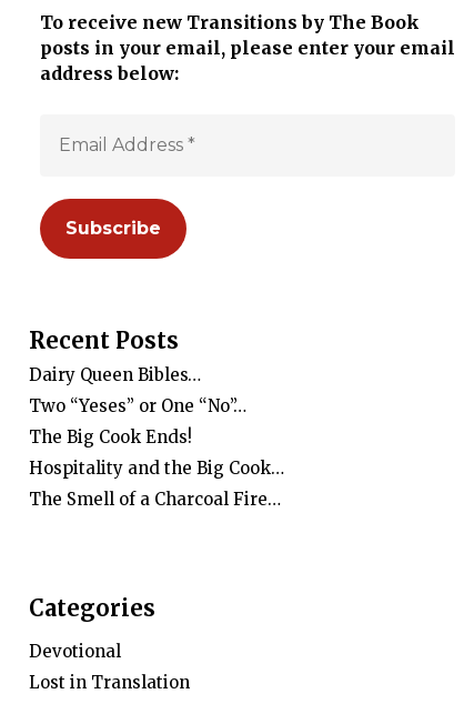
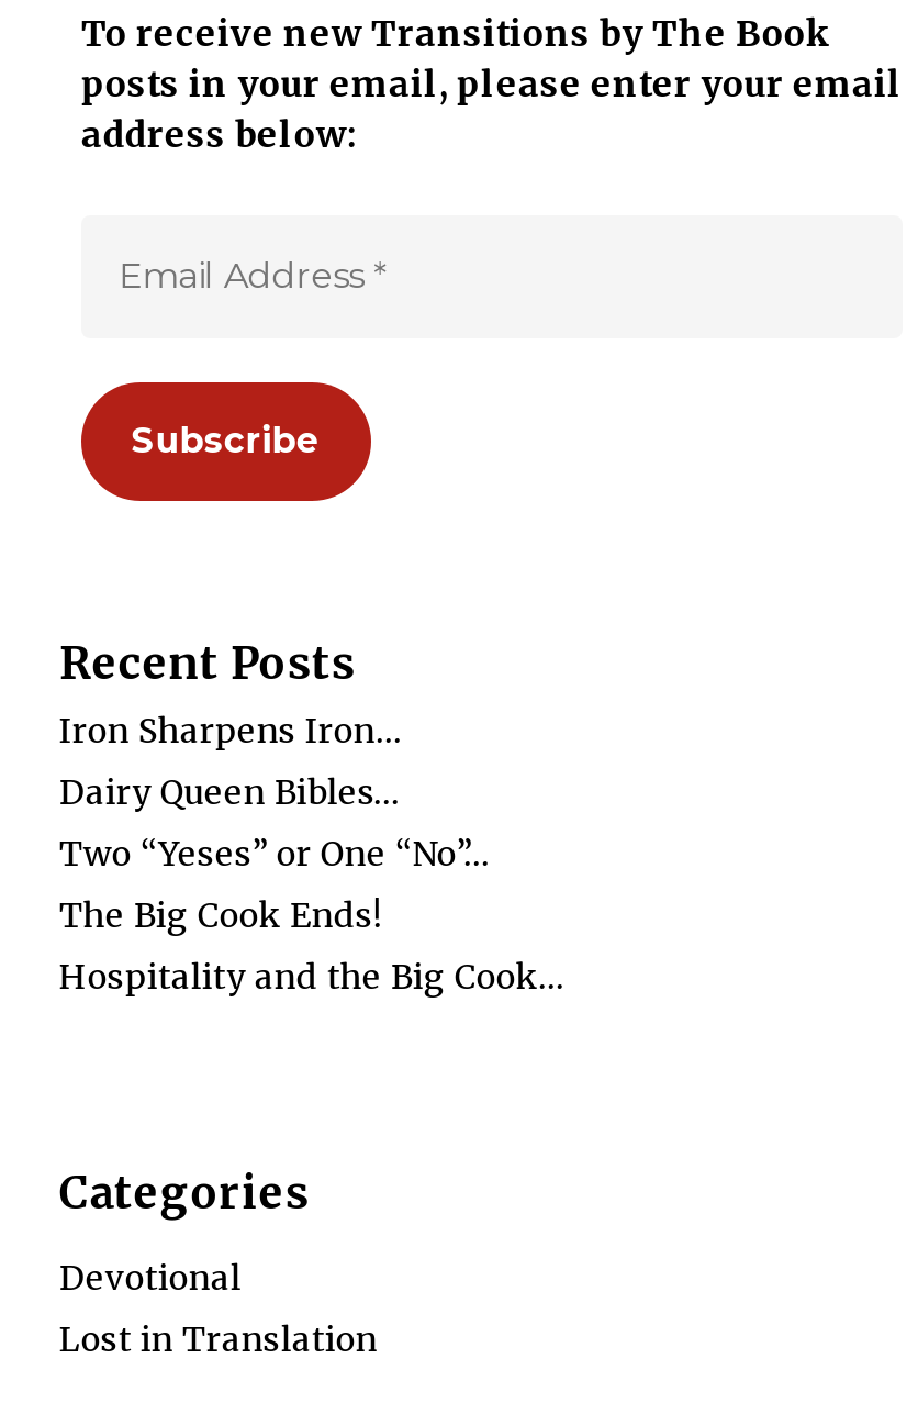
none -> [59,710,402,751] Iron Sharpens Iron…
moved [29,364,284,479] -> [59,771,564,998]: Dairy Queen Bibles… | Two “Yeses” or One “No”… | The Big Cook Ends! | Hospitality and the Big Cook…
[29,489,281,510] The Smell of a Charcoal Fire… -> none

